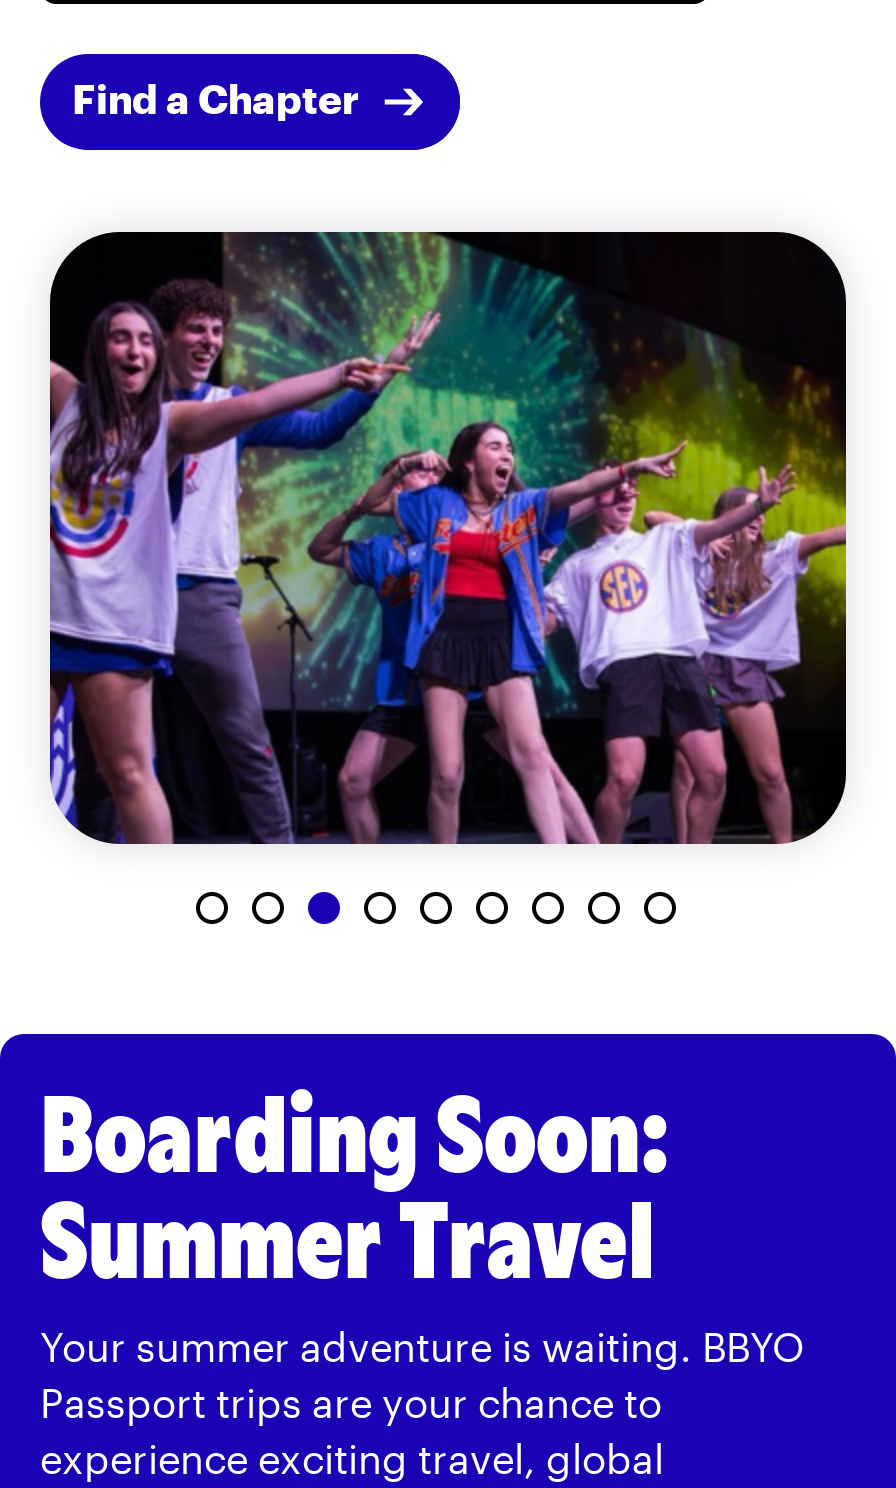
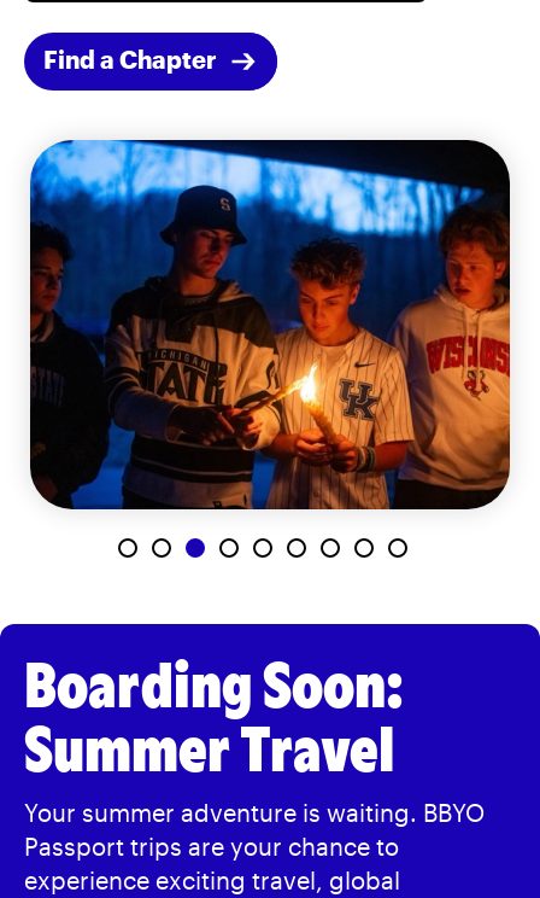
[48,230,848,846] [image] -> [29,139,511,511] [image]

